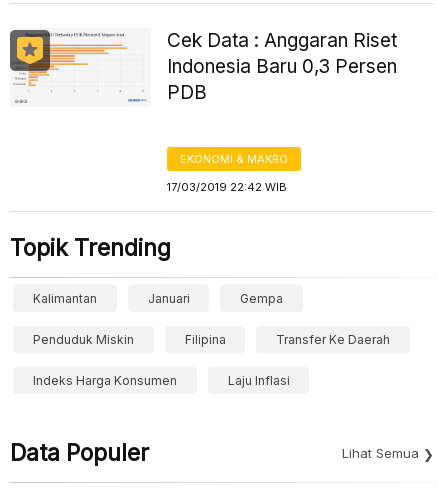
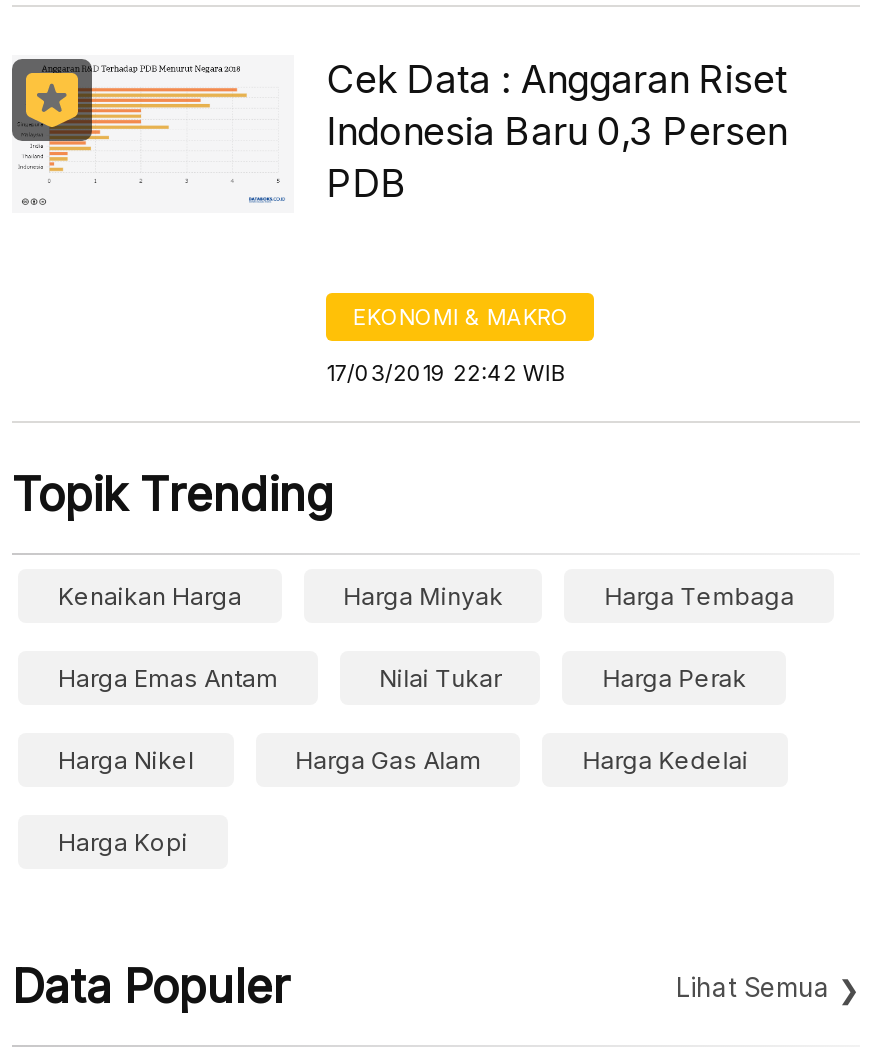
[33,291,390,388] Kalimantan | Januari | Gempa | Penduduk Miskin | Filipina | Transfer Ke Daerah | Indeks Harga Konsumen | Laju Inflasi -> [58,581,794,857] Kenaikan Harga | Harga Minyak | Harga Tembaga | Harga Emas Antam | Nilai Tukar | Harga Perak | Harga Nikel | Harga Gas Alam | Harga Kedelai | Harga Kopi

